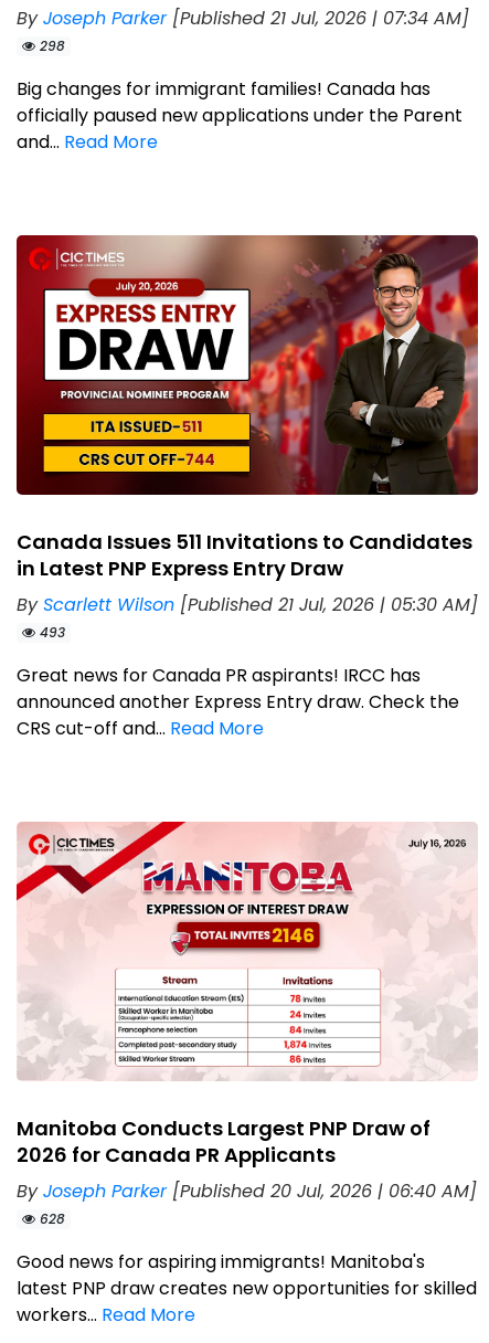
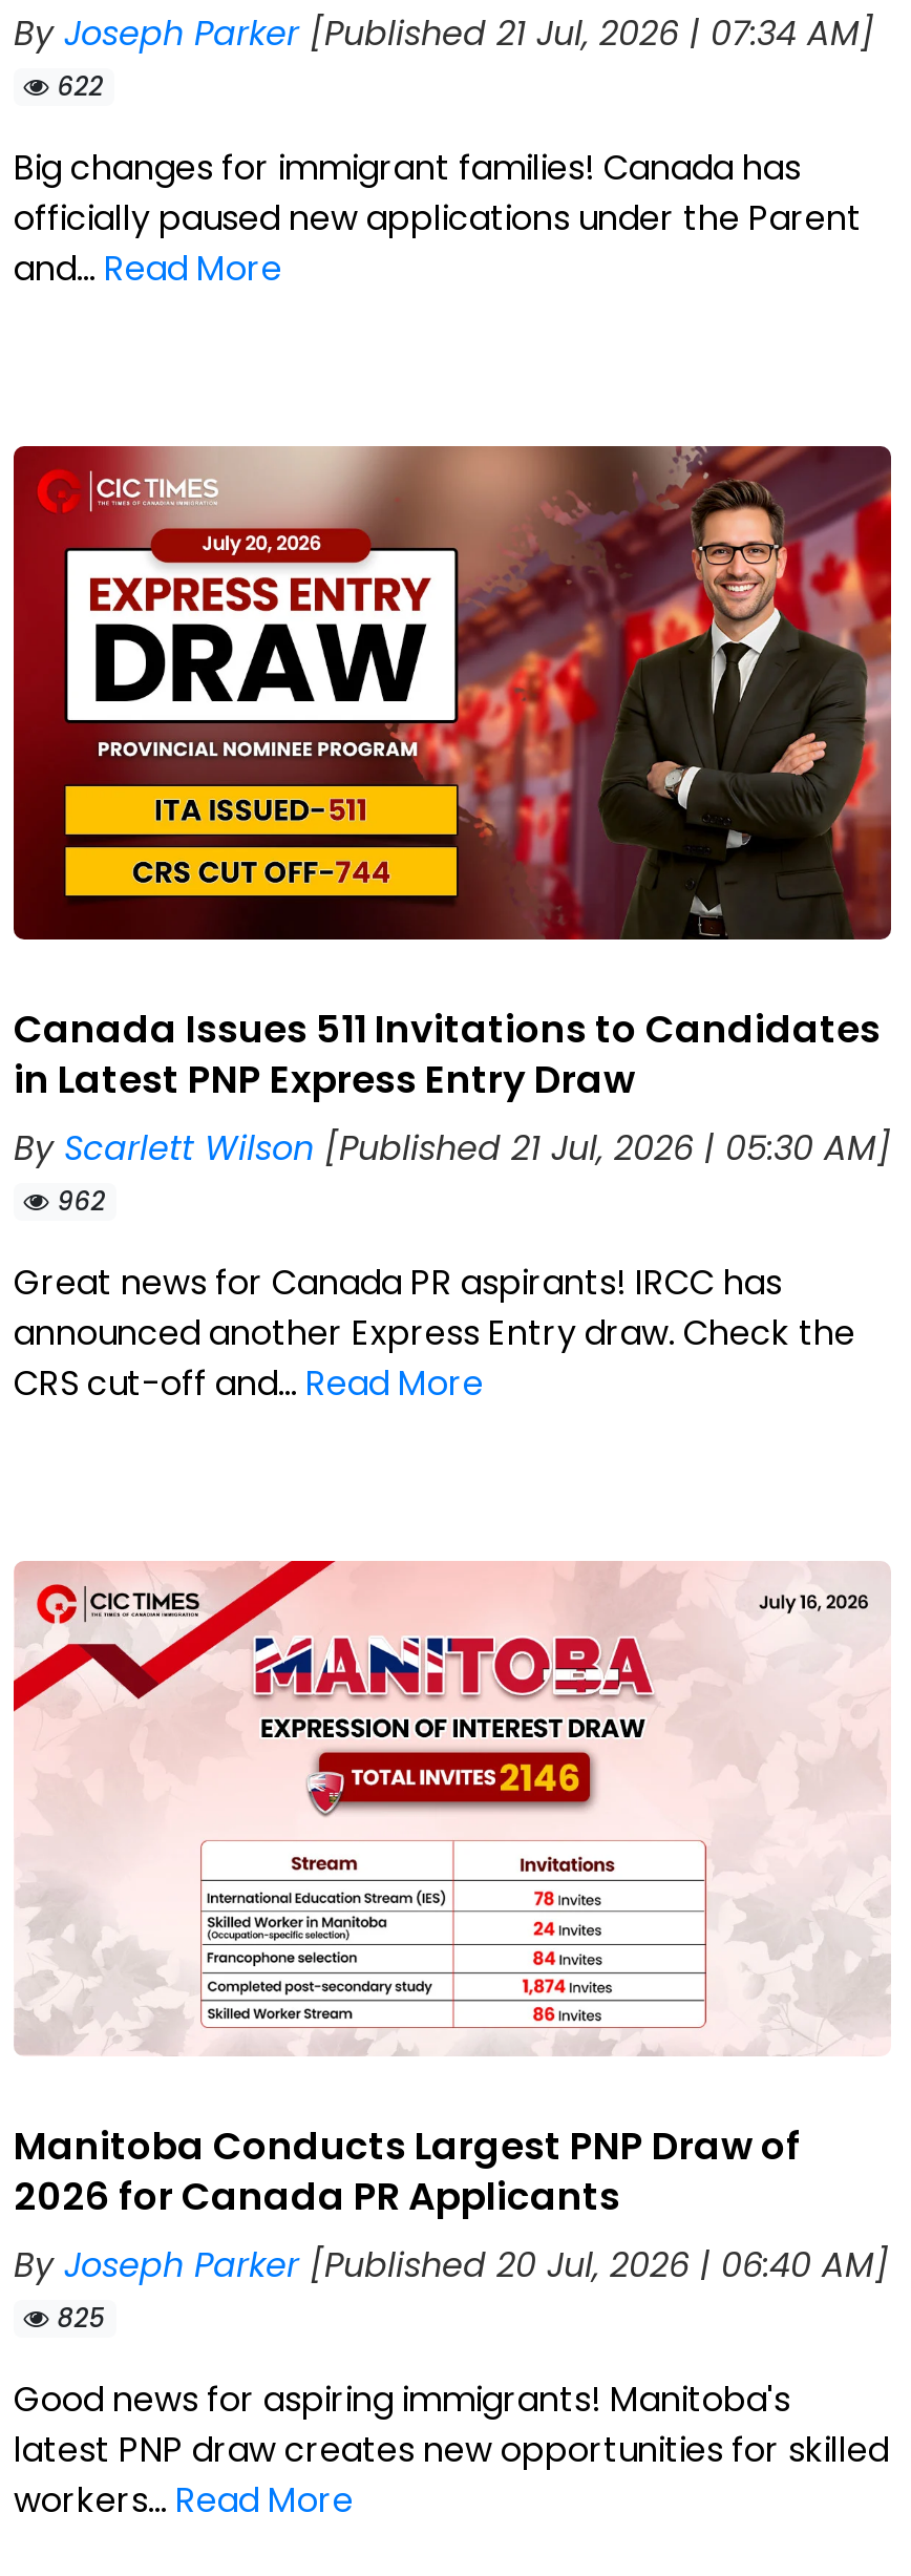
[35,36,65,55] 298 -> [49,69,103,105] 622
[35,623,65,642] 493 -> [49,1184,106,1220] 962
[35,1210,65,1228] 628 -> [49,2299,106,2335] 825

